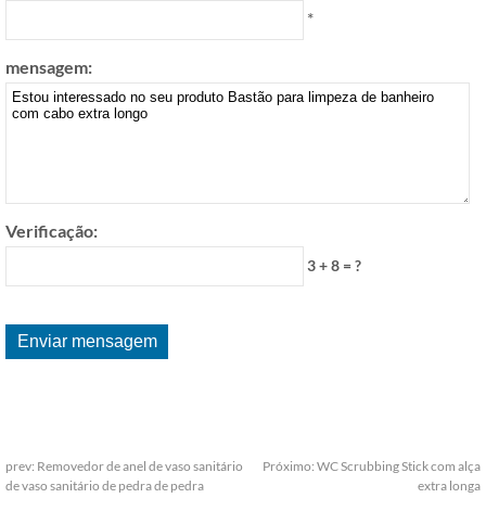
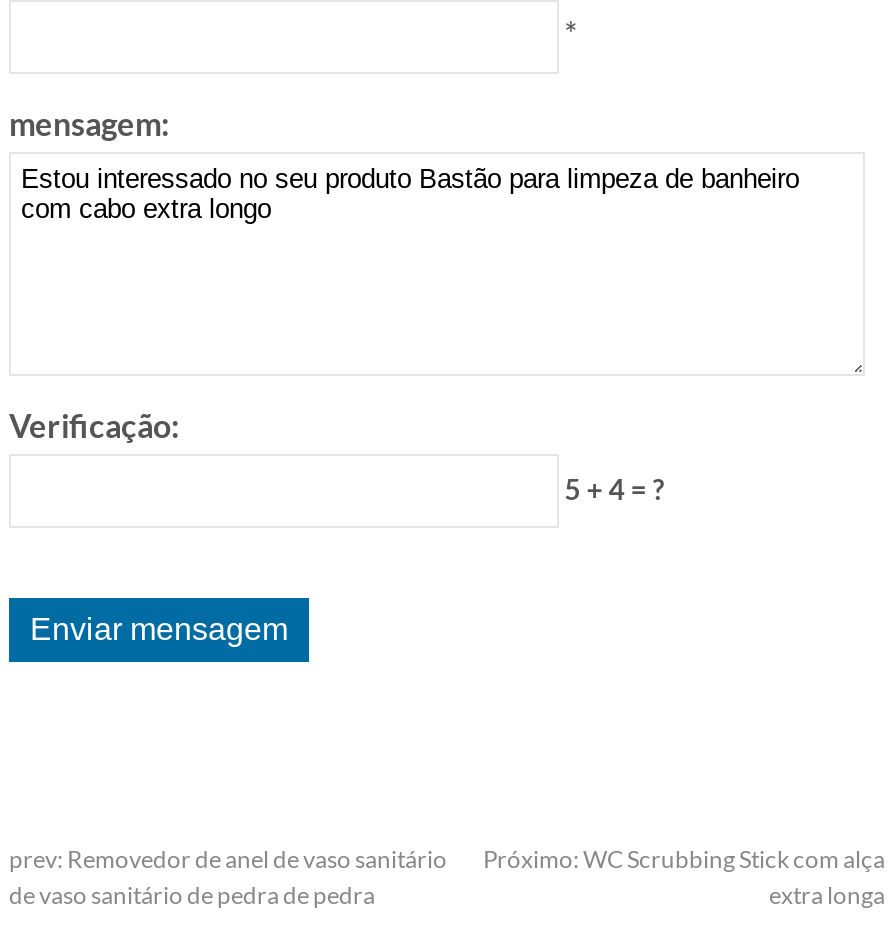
[304,256,361,274] 3 + 8 = ? -> [559,472,665,506] 5 + 4 = ?

